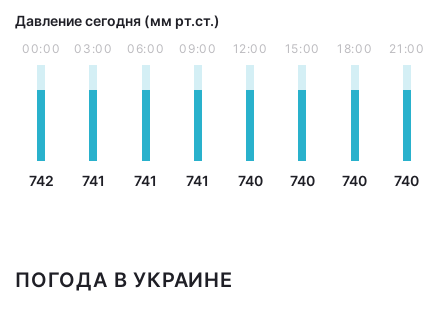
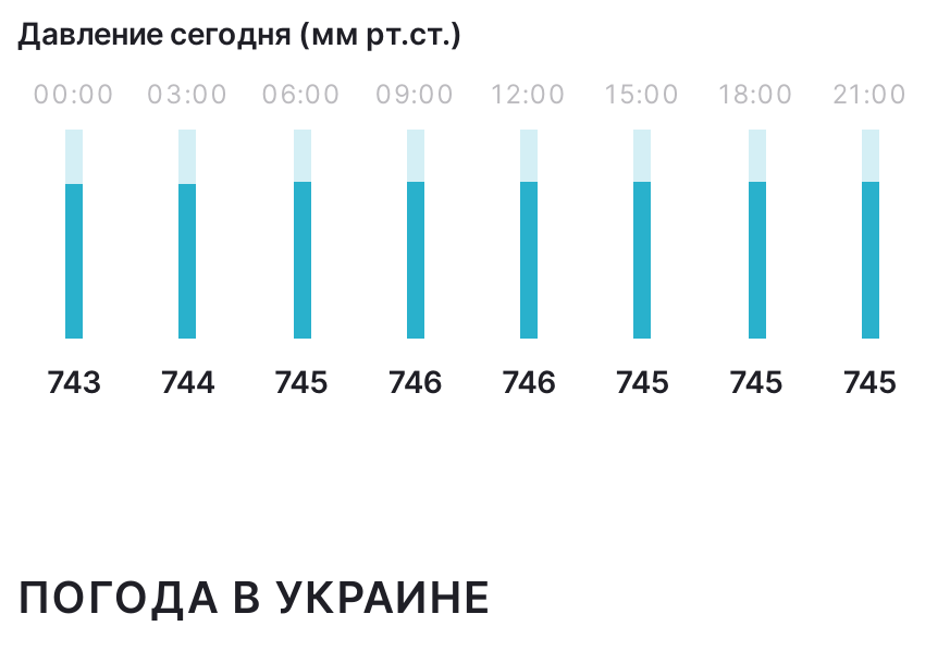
[29,172,54,189] 742 -> [47,363,101,400] 743
[82,172,105,189] 741 -> [161,363,215,400] 744
[134,172,157,189] 741 -> [274,363,329,400] 745
[186,172,209,189] 741 -> [388,363,443,400] 746
[238,172,263,189] 740 -> [502,363,556,400] 746
[290,172,315,189] 740 -> [616,363,670,400] 745
[342,172,367,189] 740 -> [729,363,784,400] 745
[394,172,419,189] 740 -> [843,363,898,400] 745

